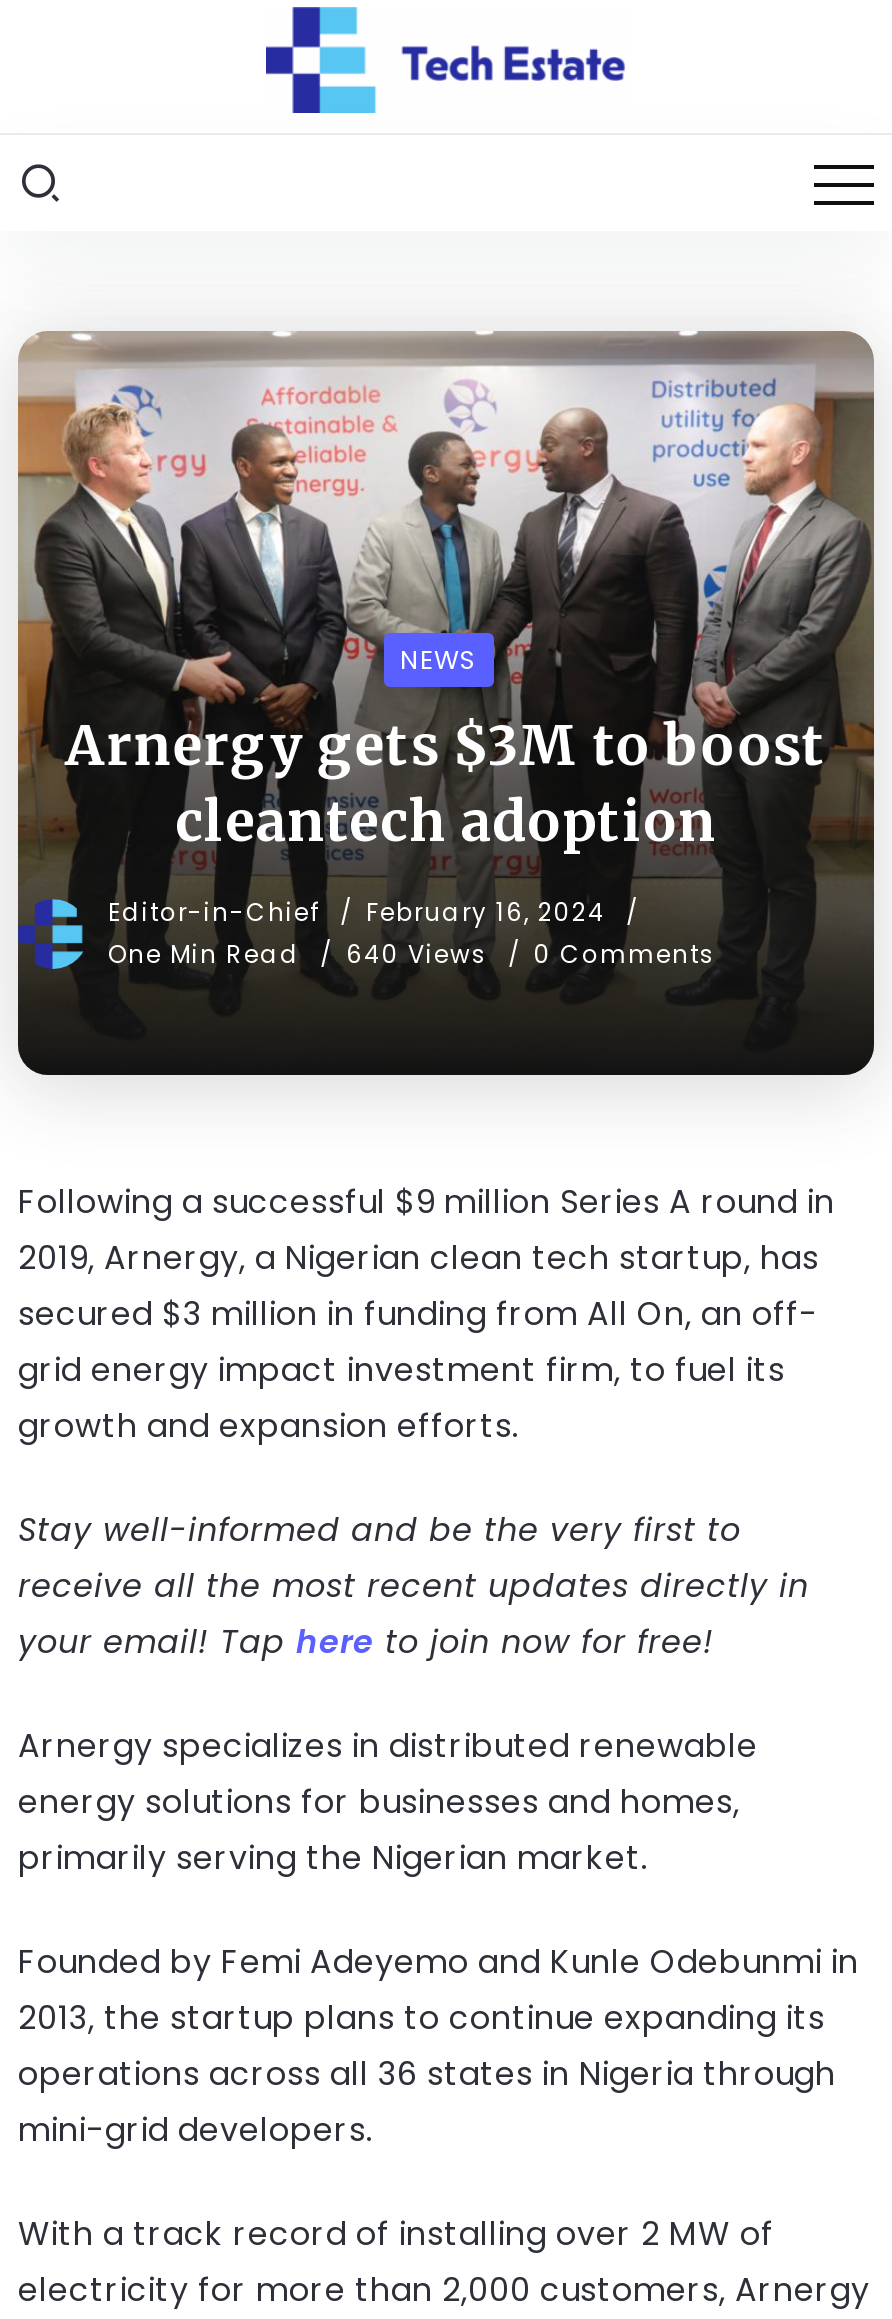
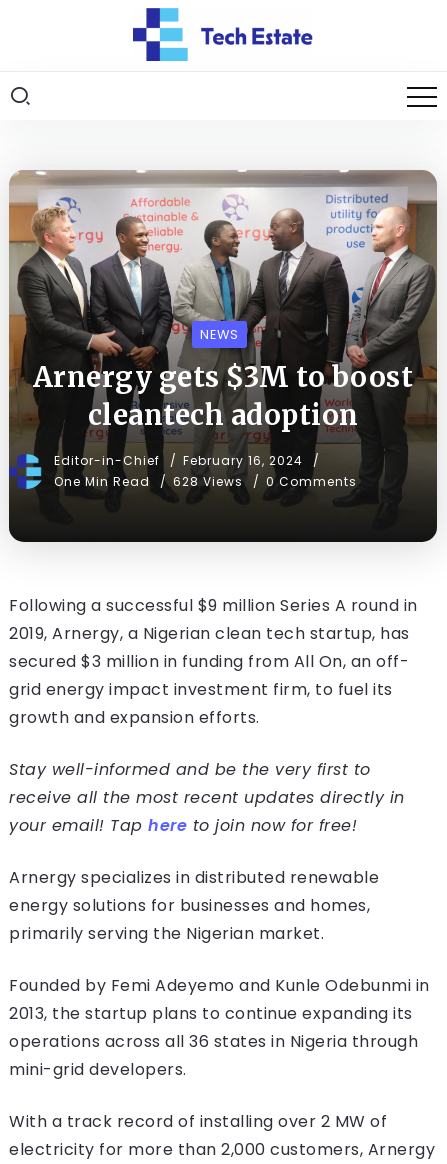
[108,937,716,971] One Min Read 640 Views 0 Comments -> [54,473,357,490] One Min Read 628 Views 0 Comments

